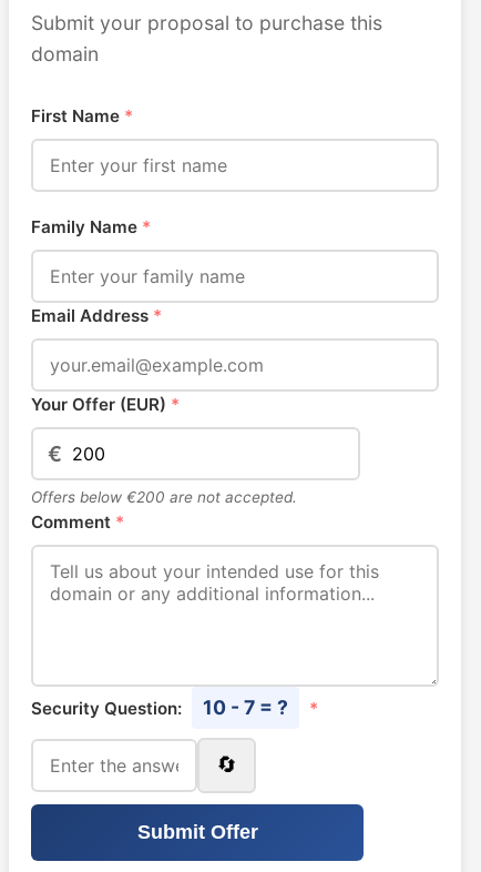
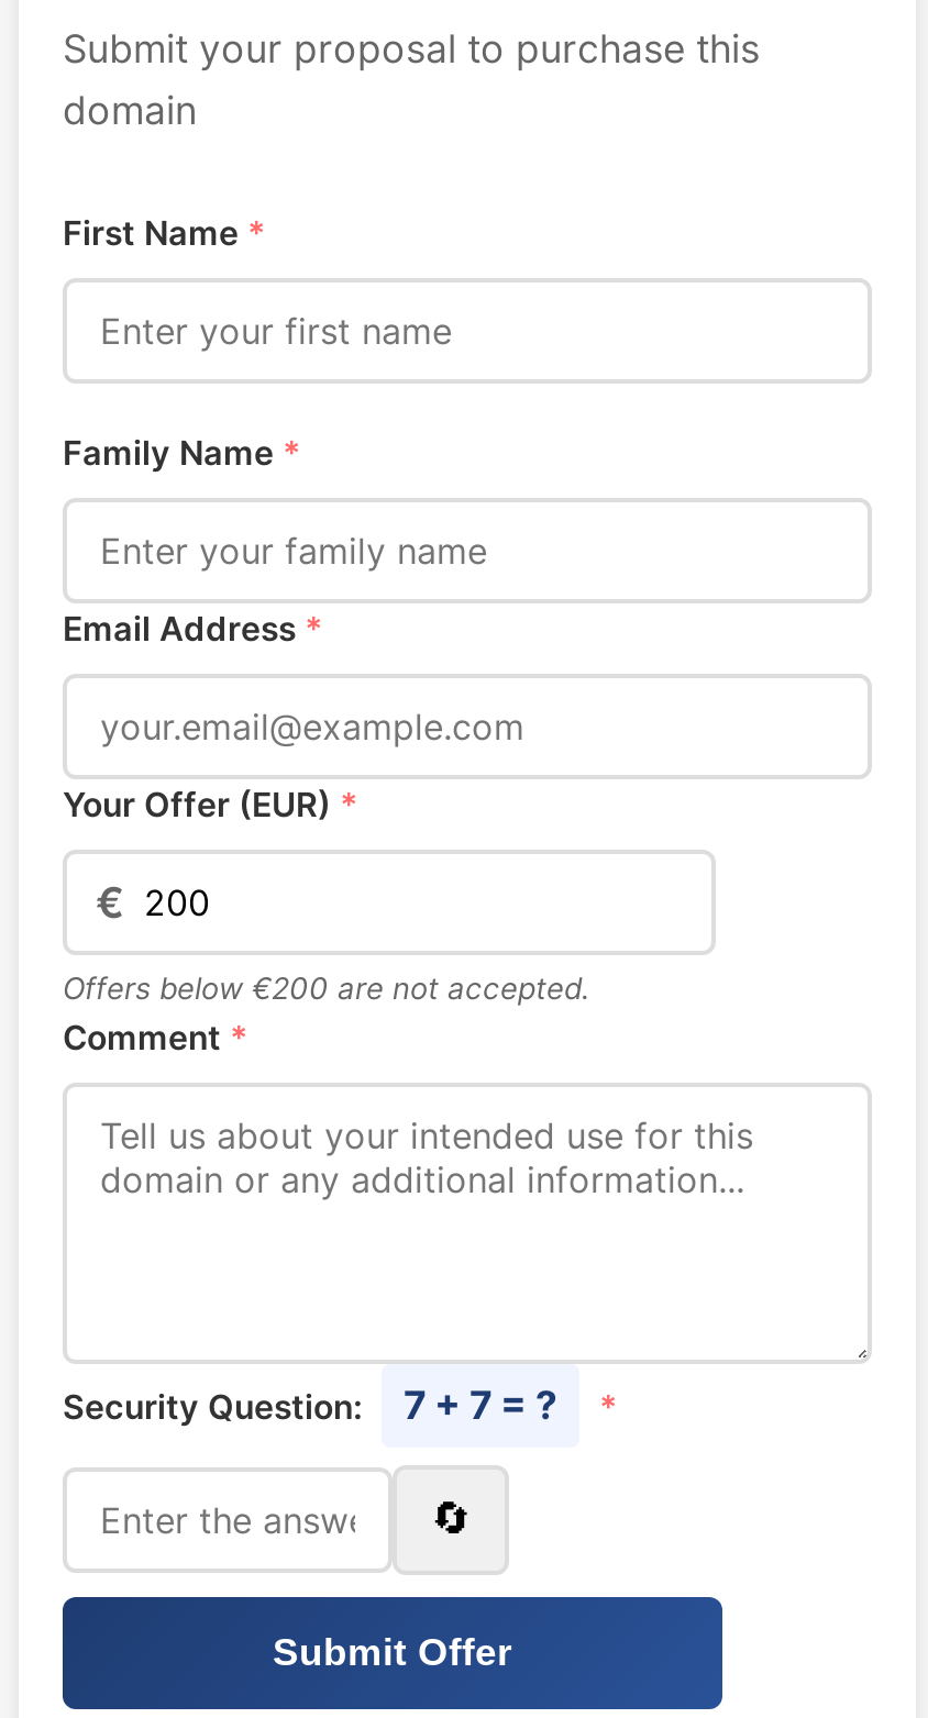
[203,696,288,719] 10 - 7 = ? -> [404,1382,557,1428] 7 + 7 = ?

